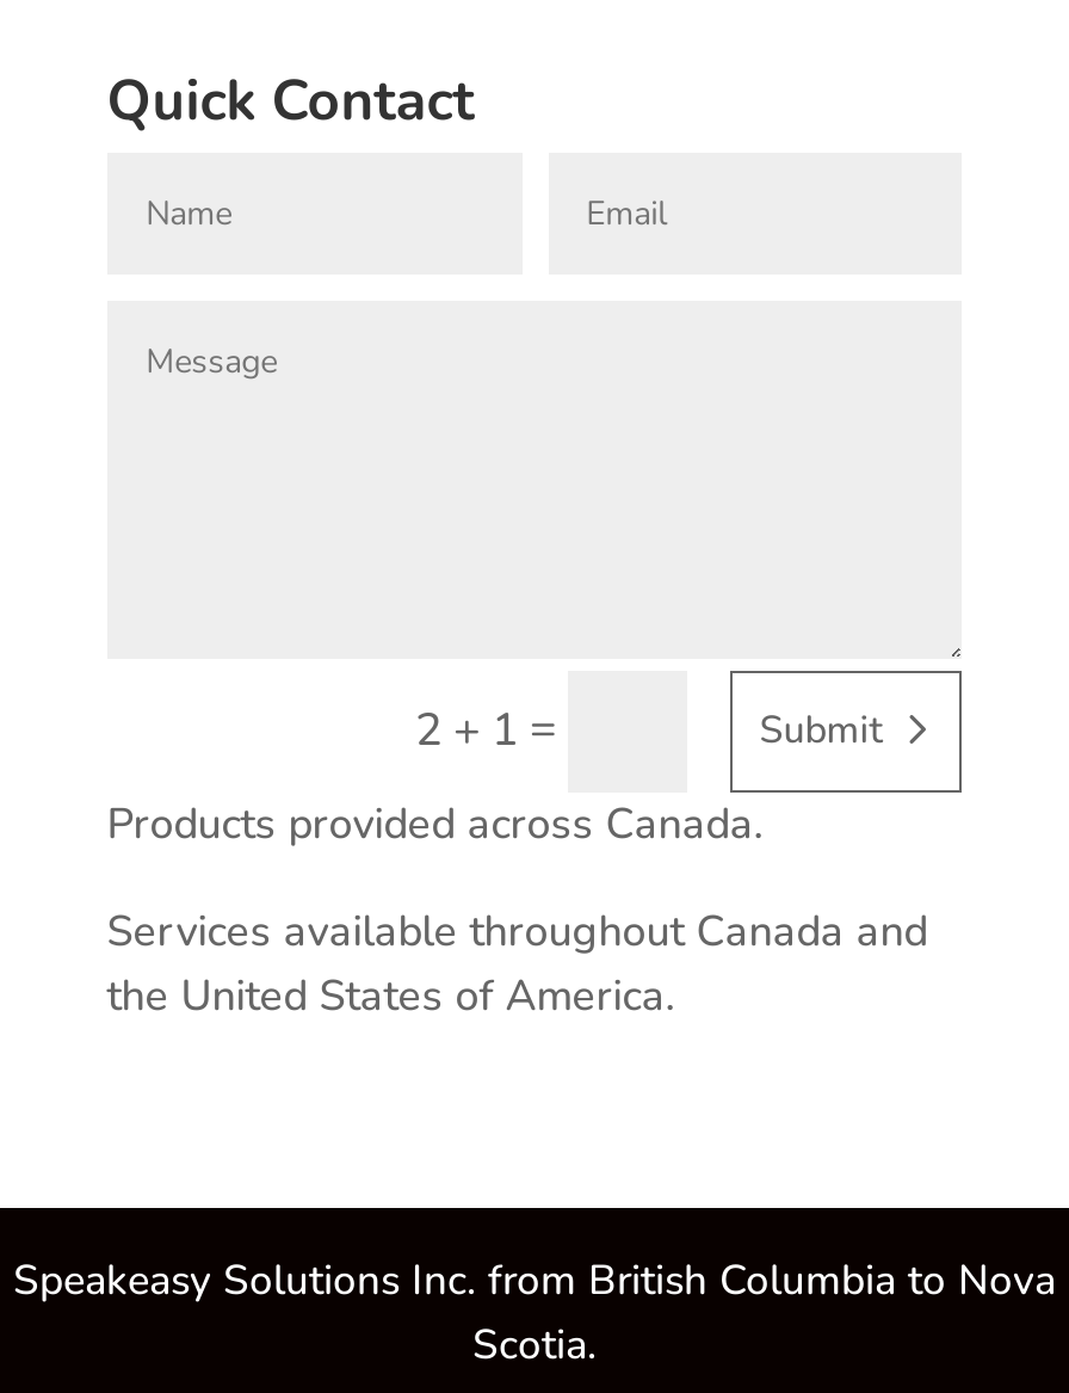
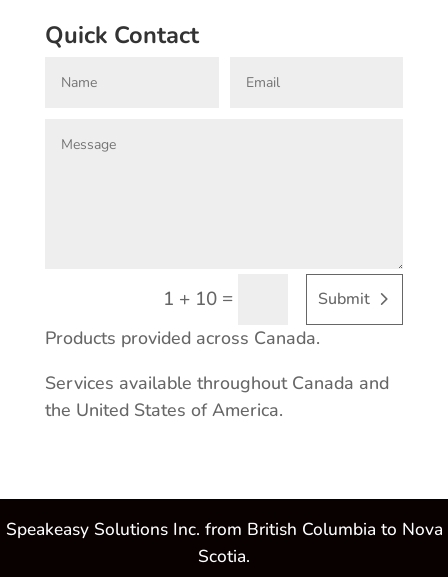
[415,698,568,762] 2 + 1 = -> [163,285,238,312] 1 + 10 =

